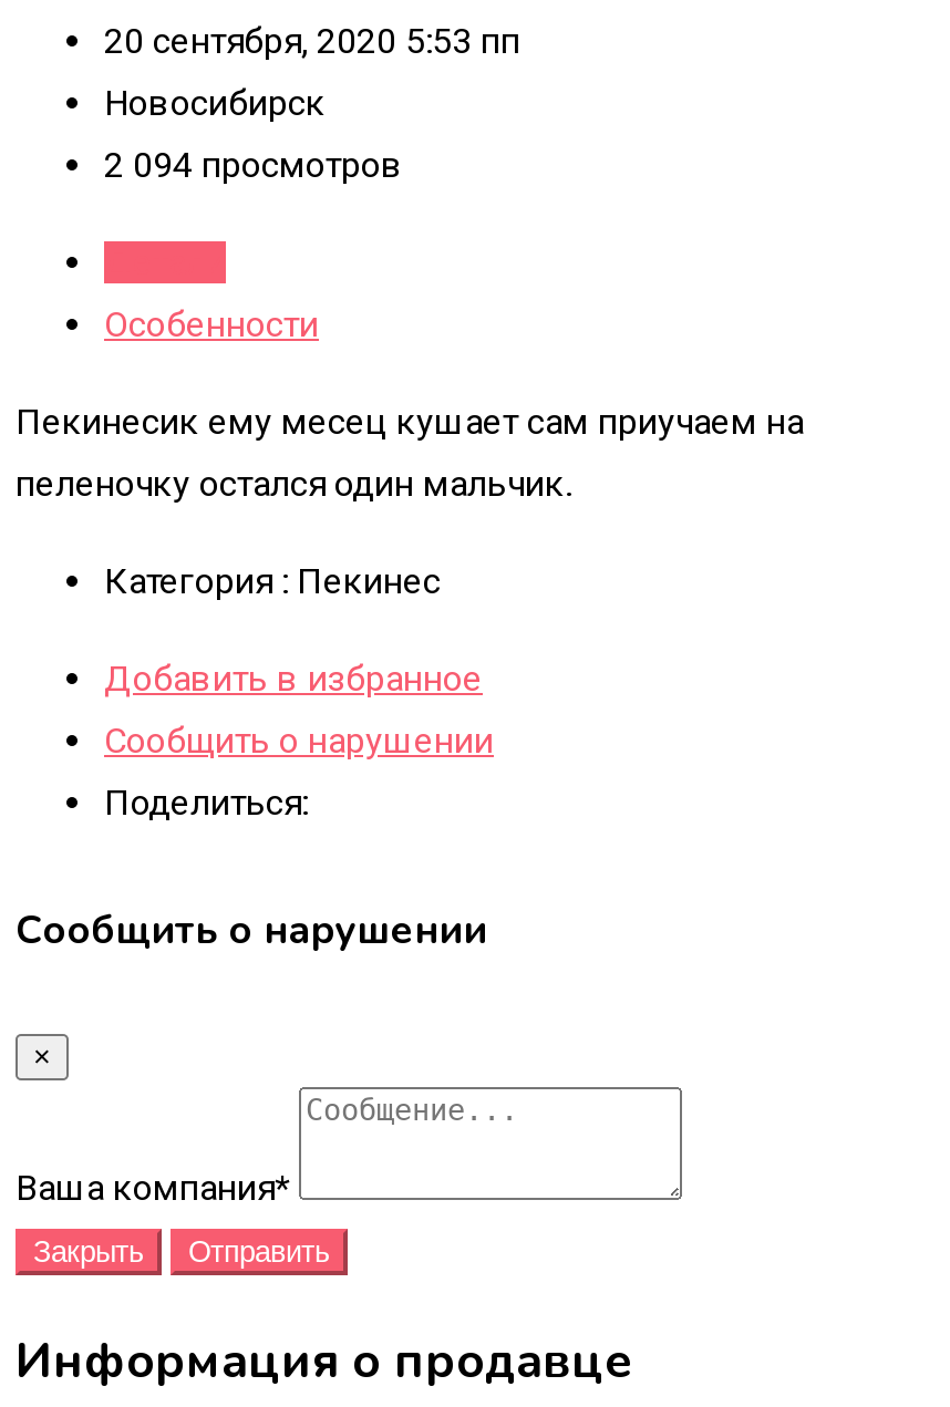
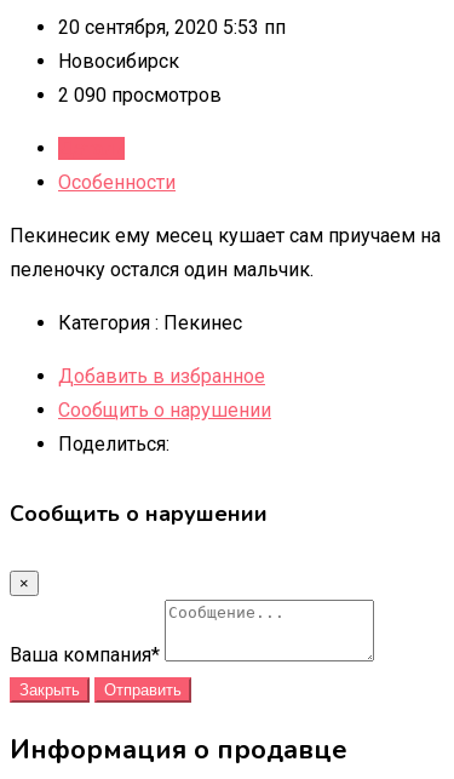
[104,144,403,186] 2 094 просмотров -> [58,84,222,107] 2 090 просмотров

